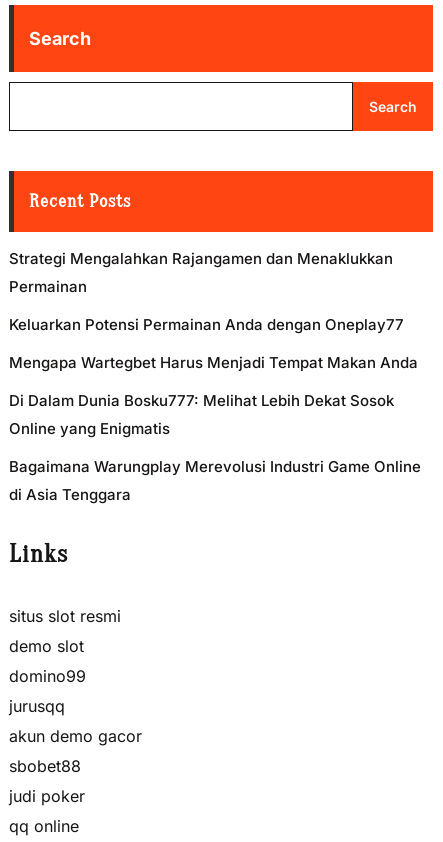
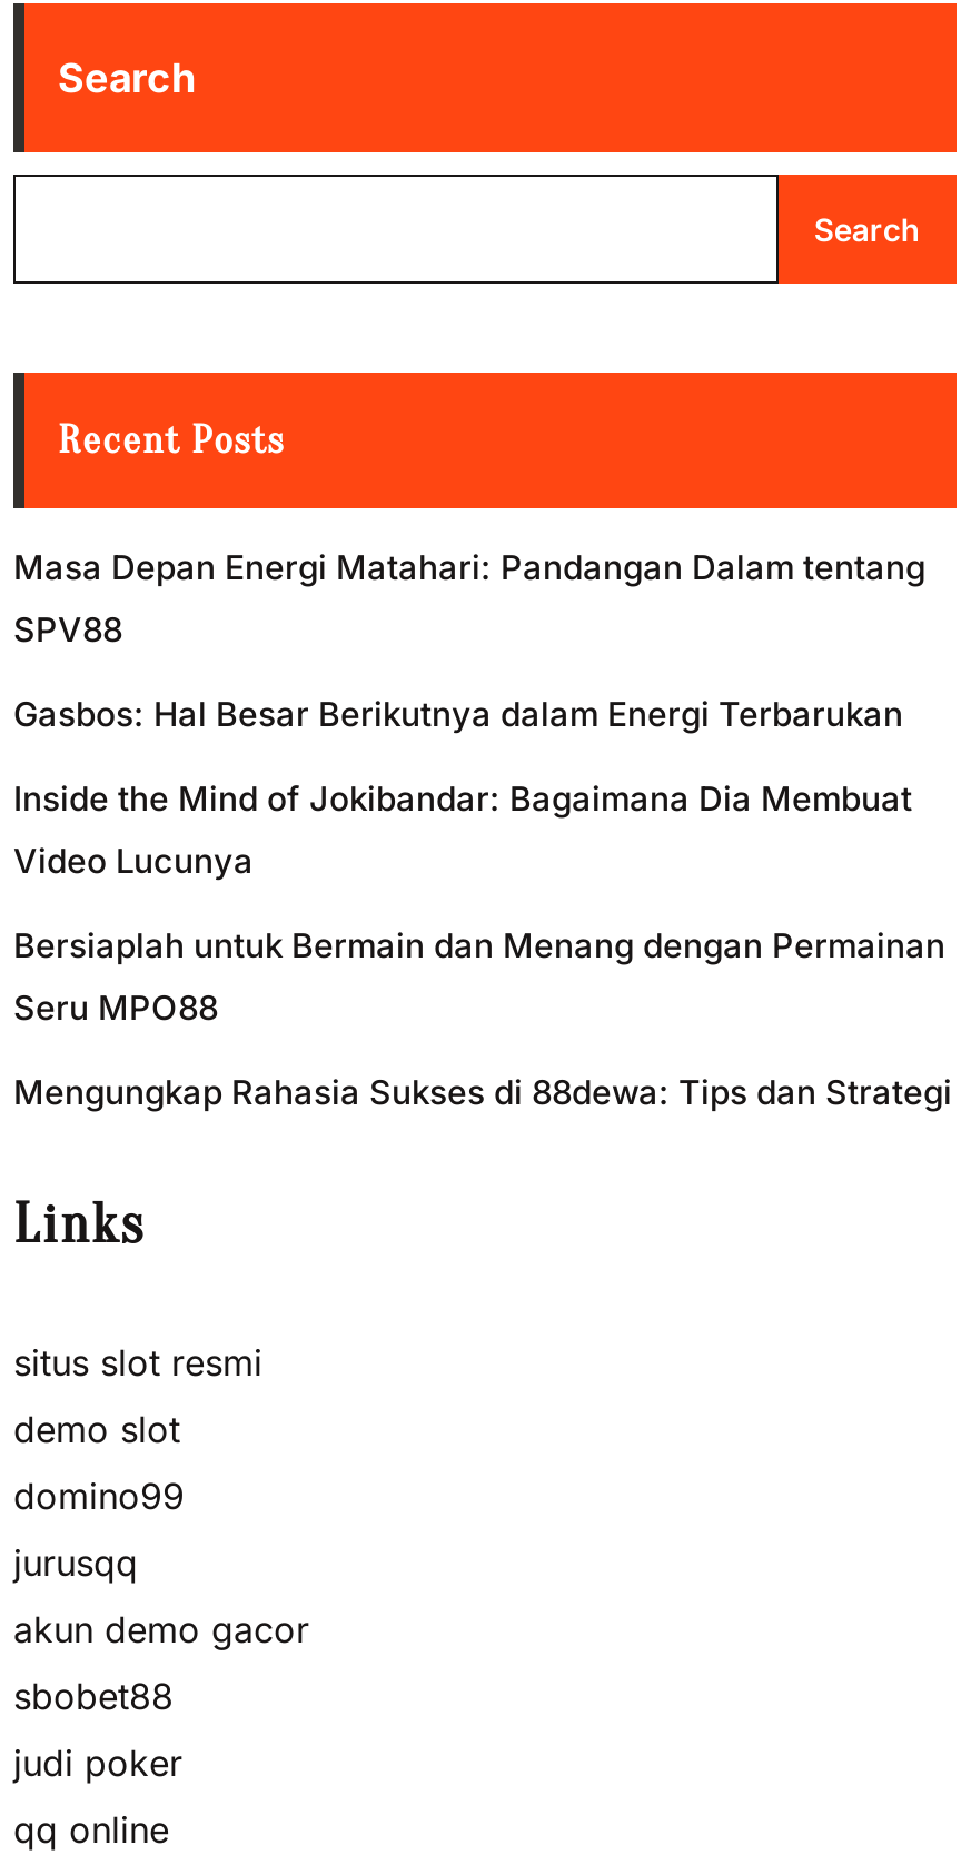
[9,249,393,268] Strategi Mengalahkan Rajangamen dan Menaklukkan -> [13,546,925,588] Masa Depan Energi Matahari: Pandangan Dalam tentang
[9,277,87,296] Permainan -> [13,608,122,651] SPV88
[9,315,404,334] Keluarkan Potensi Permainan Anda dengan Oneplay77 -> [13,693,903,735] Gasbos: Hal Besar Berikutnya dalam Energi Terbarukan
[9,353,418,372] Mengapa Wartegbet Harus Menjadi Tempat Makan Anda -> [13,777,912,820] Inside the Mind of Jokibandar: Bagaimana Dia Membuat
[9,391,394,410] Di Dalam Dunia Bosku777: Melihat Lebih Dekat Sosok -> [13,840,254,882] Video Lucunya
[9,419,170,438] Online yang Enigmatis -> [13,924,945,966] Bersiaplah untuk Bermain dan Menang dengan Permainan
[9,457,421,476] Bagaimana Warungplay Merevolusi Industri Game Online -> [13,986,218,1029] Seru MPO88
[9,485,131,504] di Asia Tenggara -> [13,1071,952,1113] Mengungkap Rahasia Sukses di 88dewa: Tips dan Strategi

